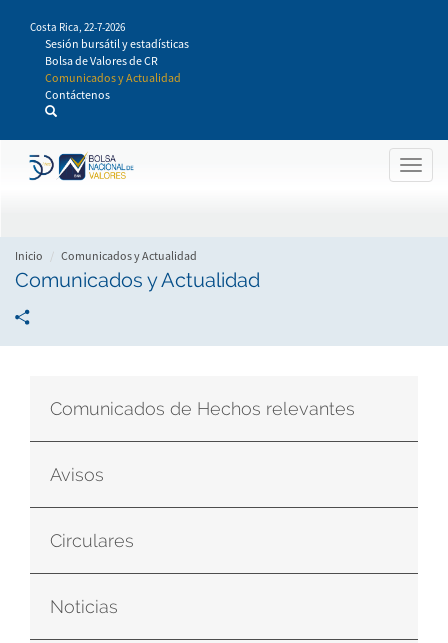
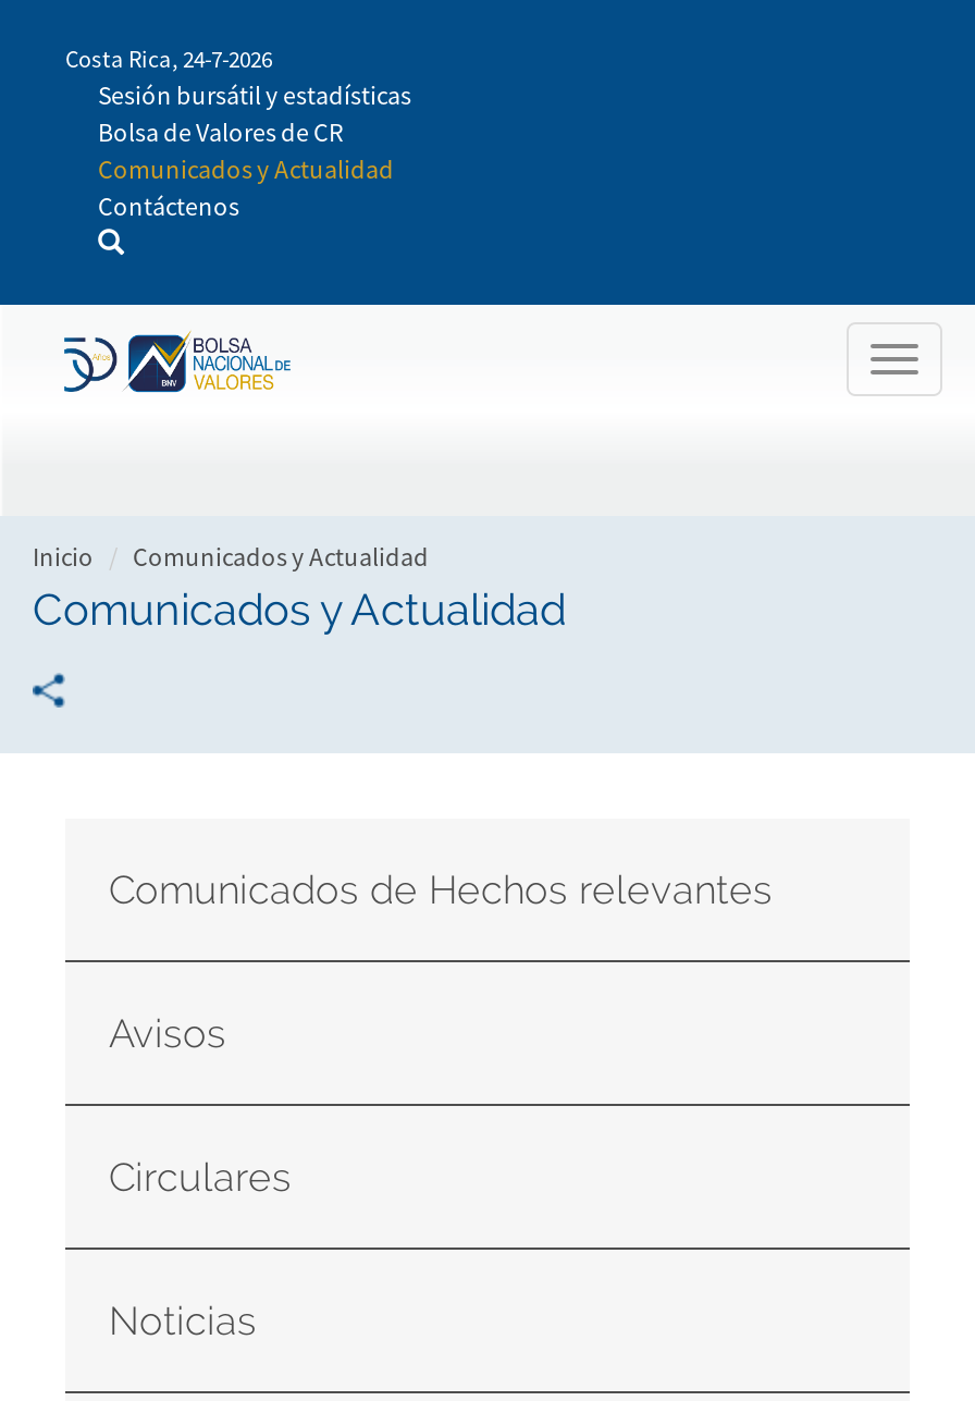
[30,20,125,34] Costa Rica, 22-7-2026 -> [65,44,272,74] Costa Rica, 24-7-2026

